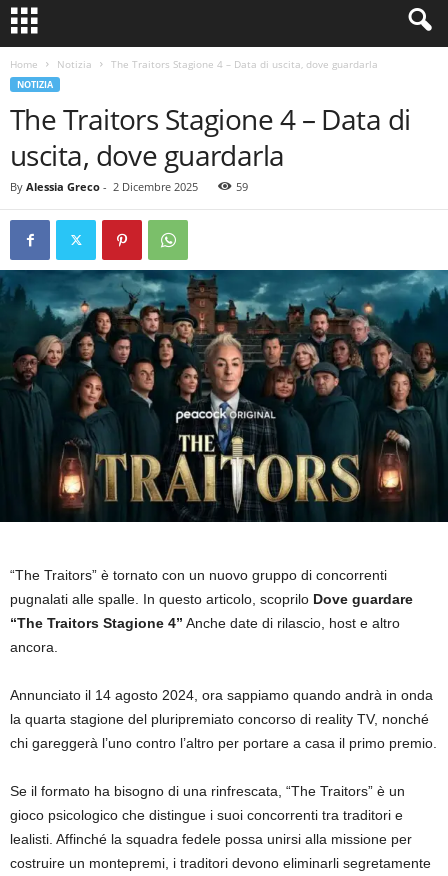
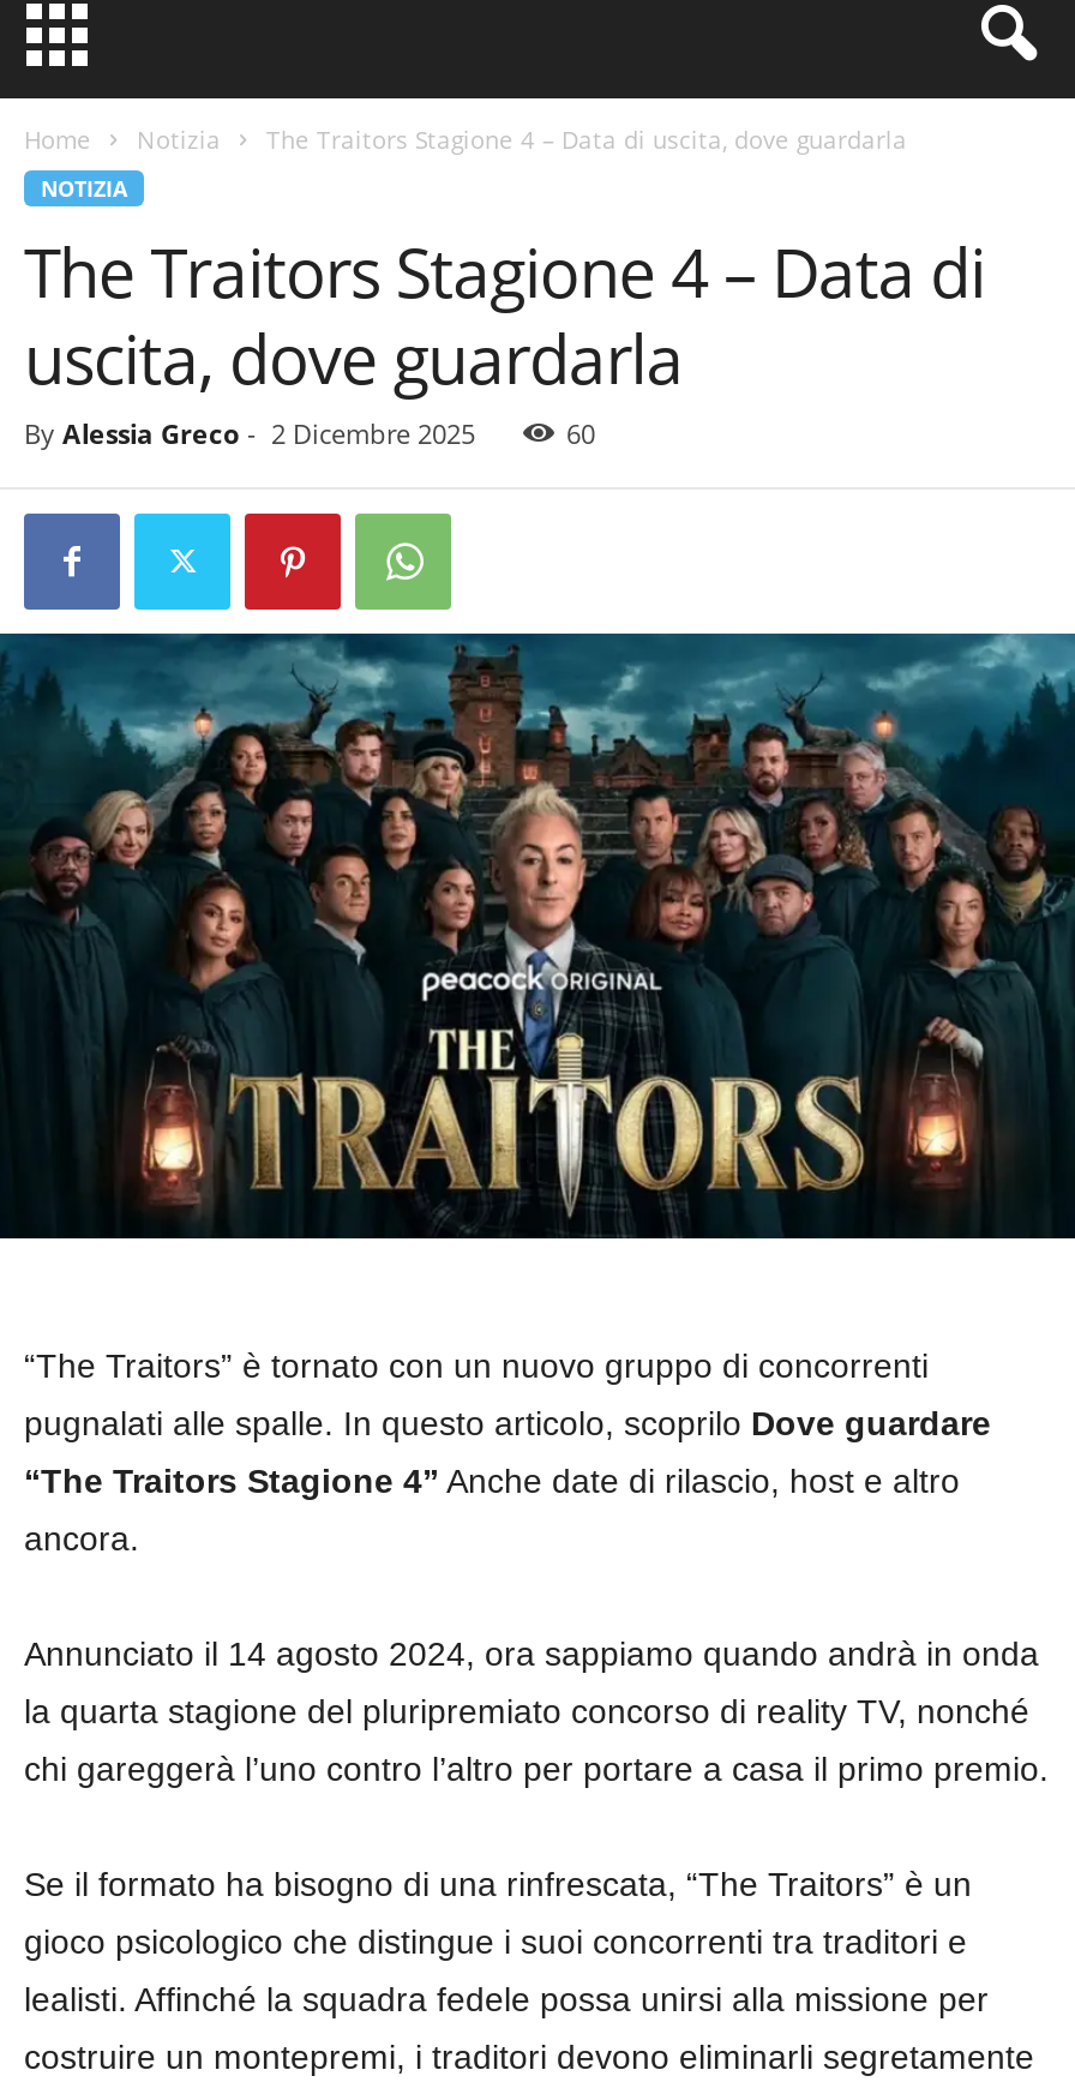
[236,179,248,194] 59 -> [566,415,595,451] 60

